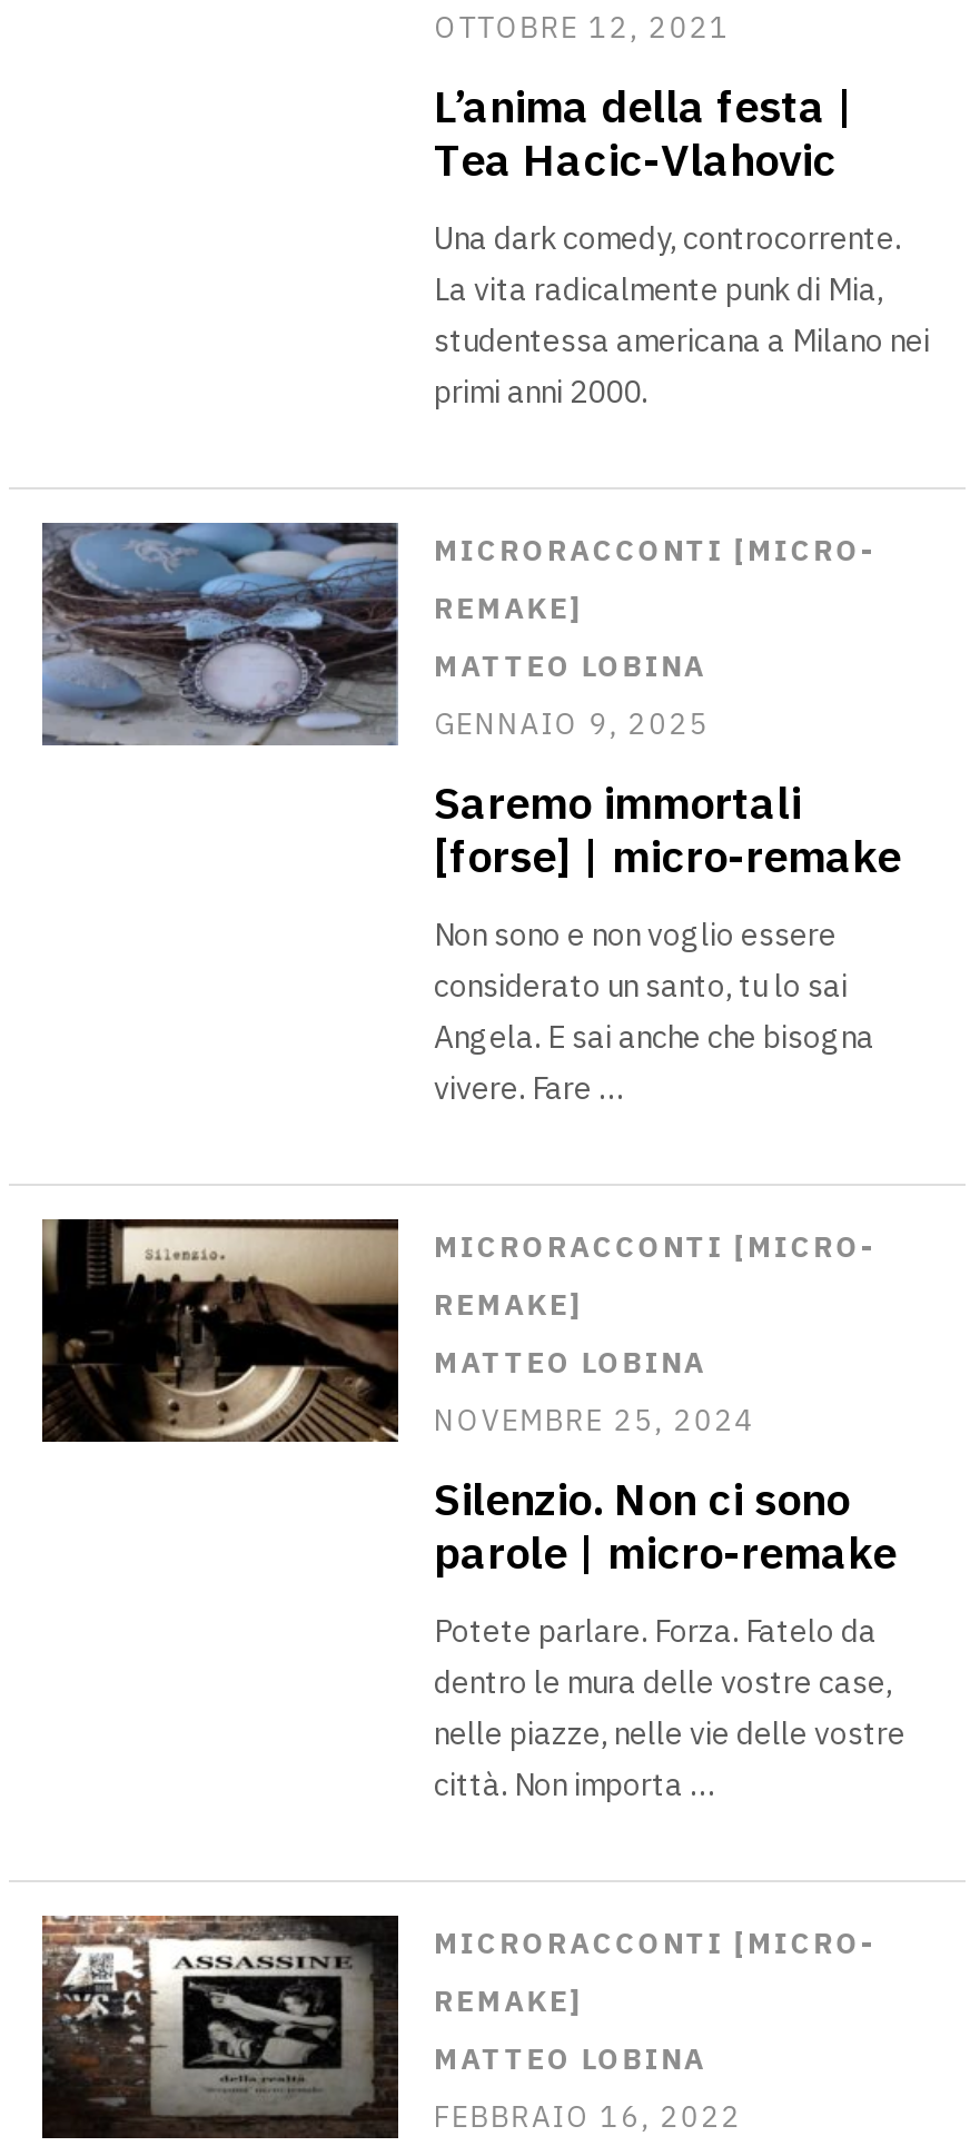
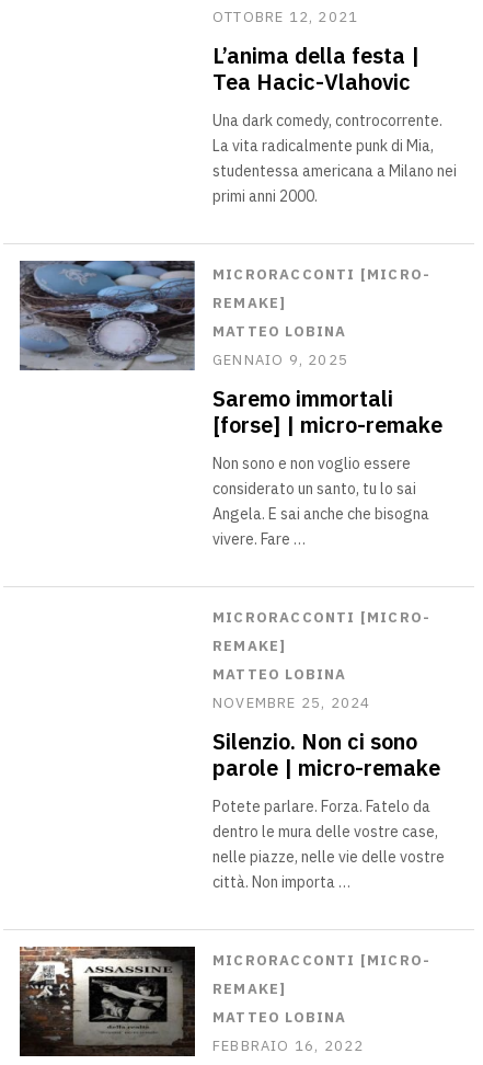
[40,1217,400,1444] [image] -> none

